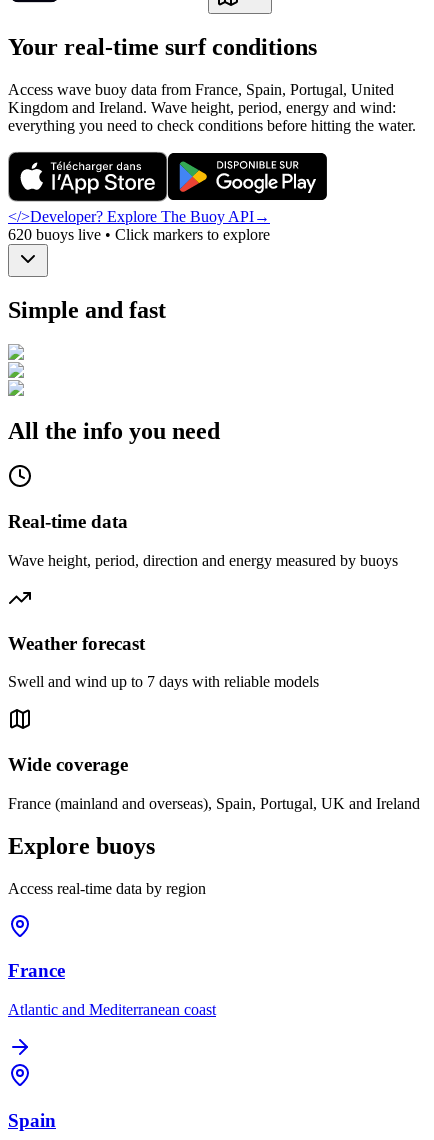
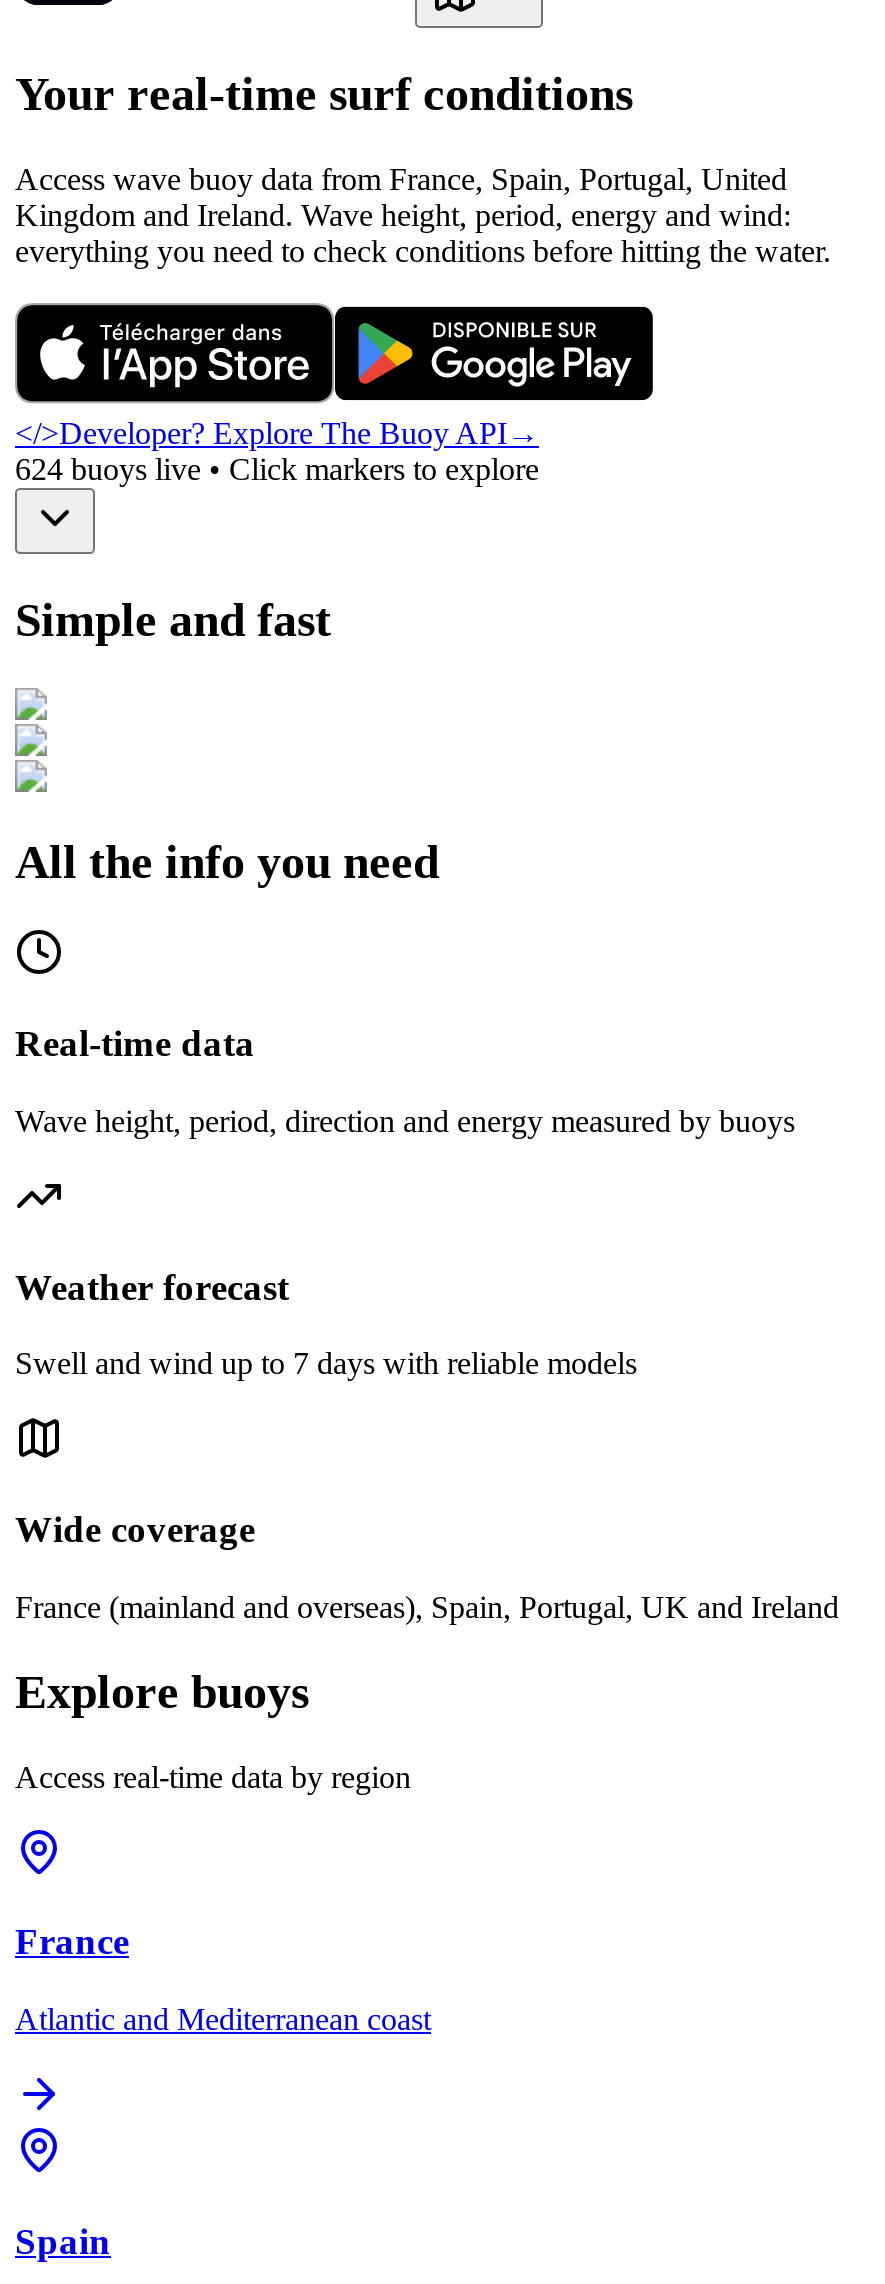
[8,226,270,243] 620 buoys live • Click markers to explore -> [15,452,539,486] 624 buoys live • Click markers to explore

